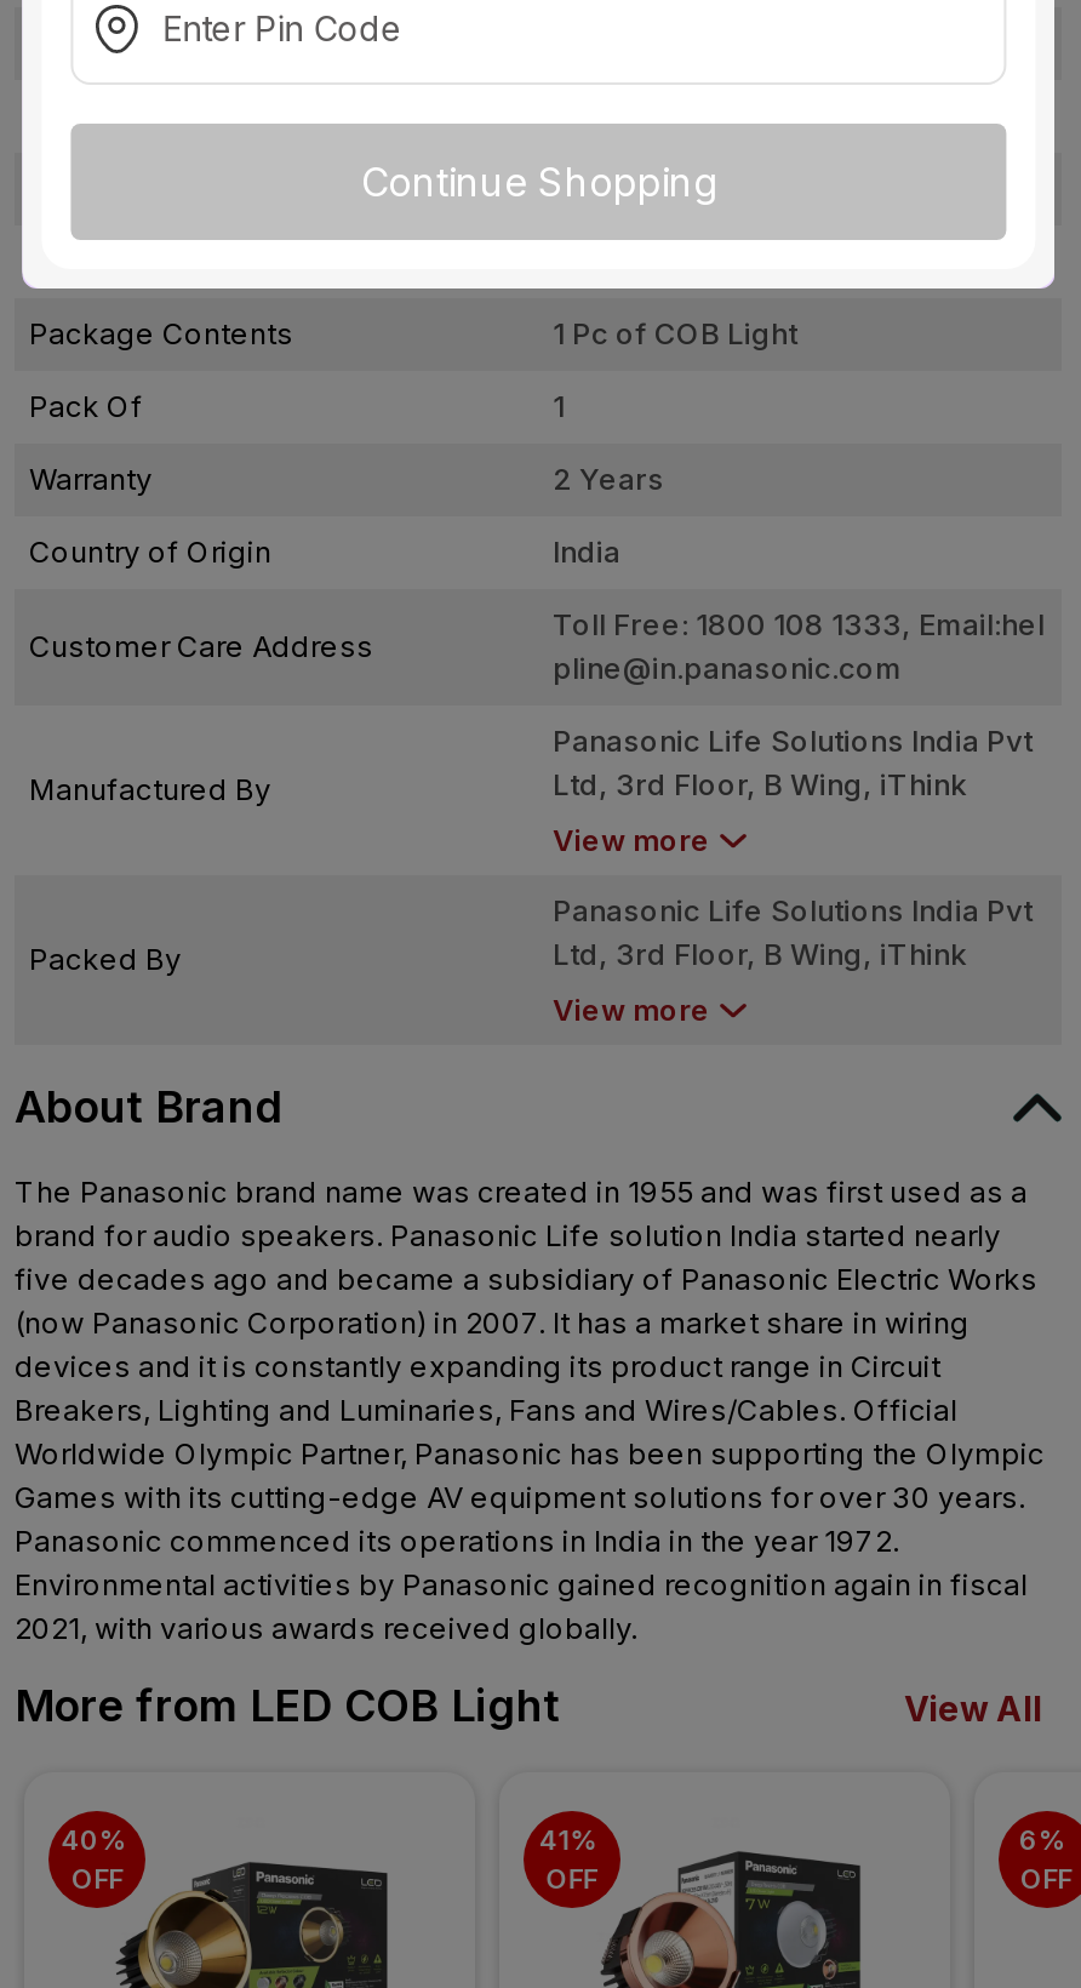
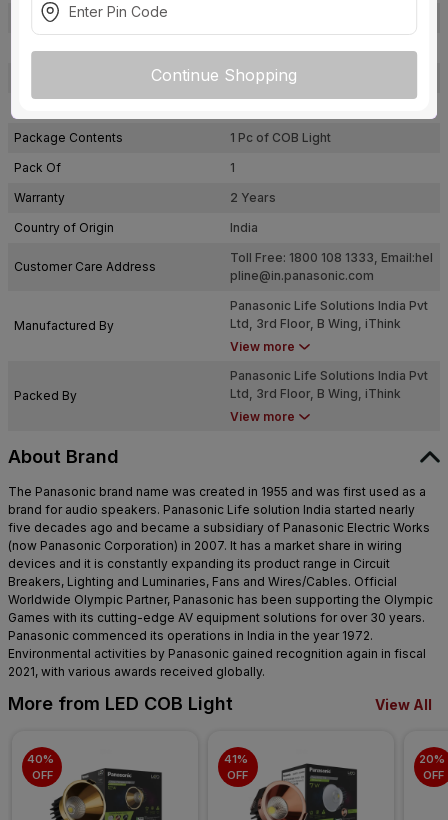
[1019,1823,1065,1857] 6% -> [419,752,445,766] 20%

